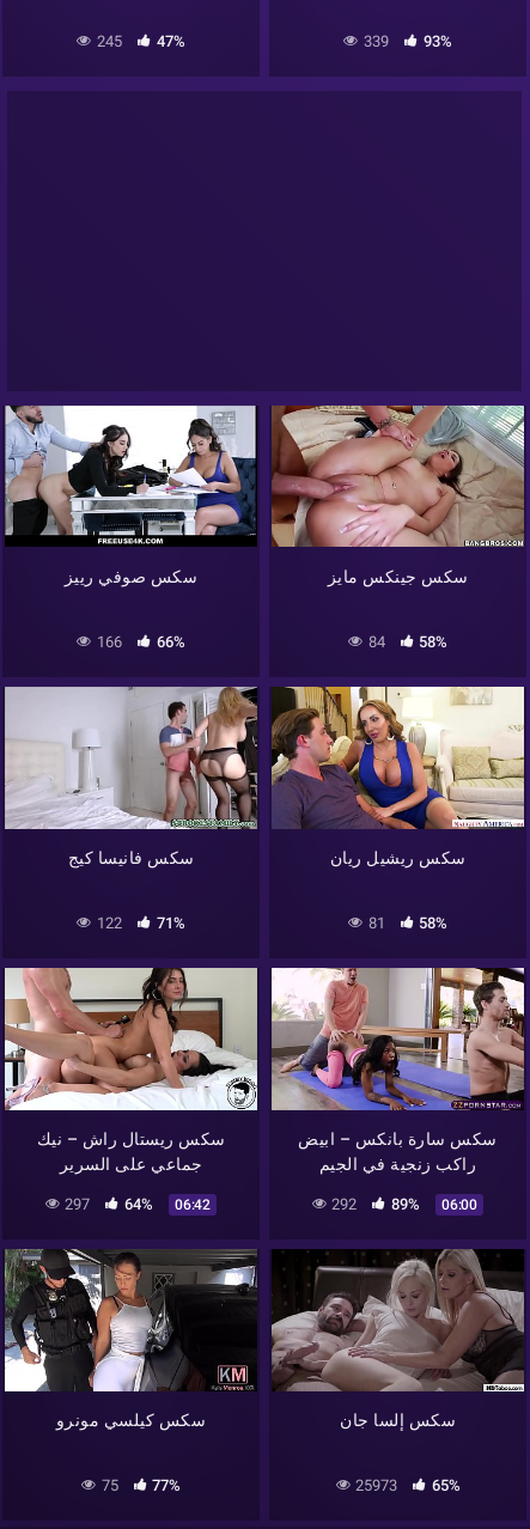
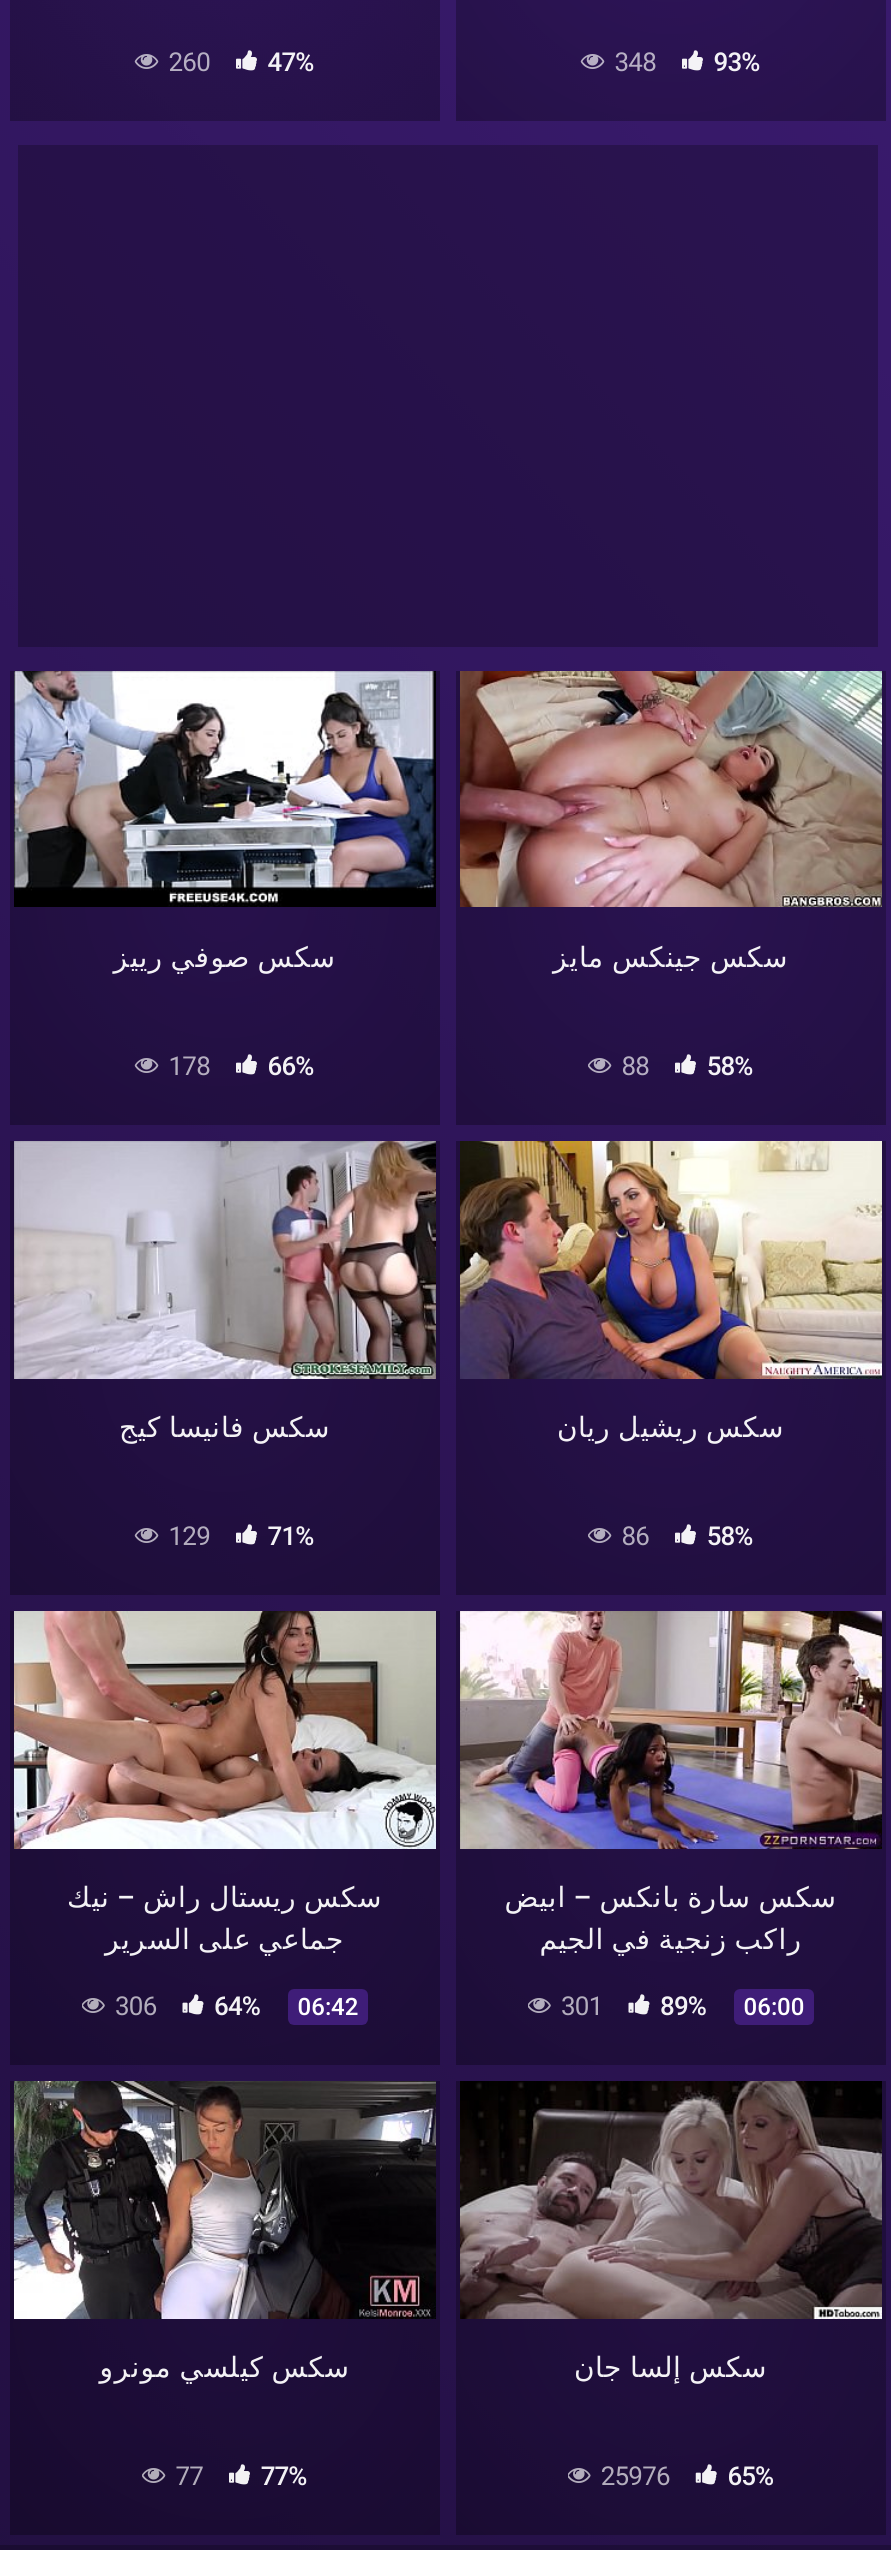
[94,32,185,50] 245 47% -> [163,47,315,77] 260 47%
[360,32,452,50] 339 93% -> [609,47,761,77] 348 93%
[94,633,185,651] 166 66% -> [163,1051,315,1081] 178 66%
[365,633,448,651] 84 58% -> [616,1051,754,1081] 88 58%
[94,914,185,932] 122 71% -> [163,1521,315,1551] 129 71%
[365,914,448,932] 81 58% -> [616,1521,754,1551] 86 58%
[62,1195,211,1213] 297 64% 06:42 -> [109,1991,359,2021] 306 64% 06:42
[329,1195,478,1213] 292 89% 06:00 -> [555,1991,805,2021] 301 89% 06:00
[98,1477,181,1495] 75 77% -> [170,2462,308,2492] 77 77%
[352,1477,460,1495] 25973 65% -> [595,2462,775,2492] 25976 65%

